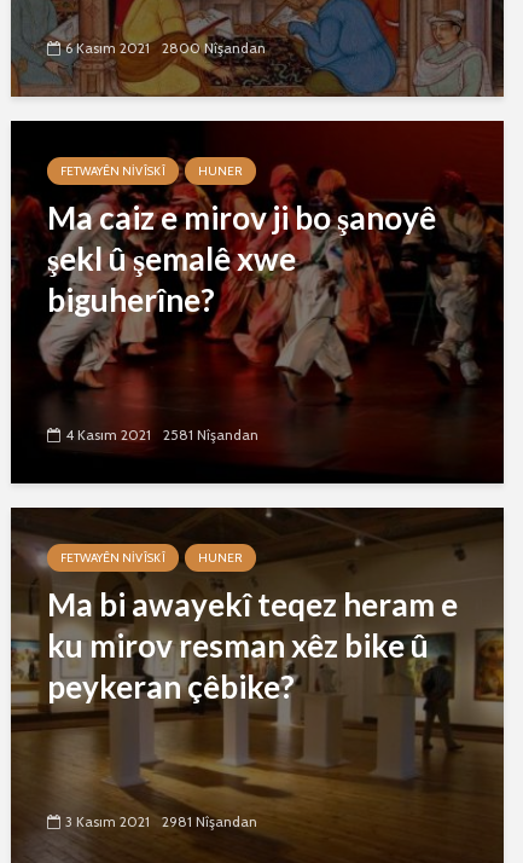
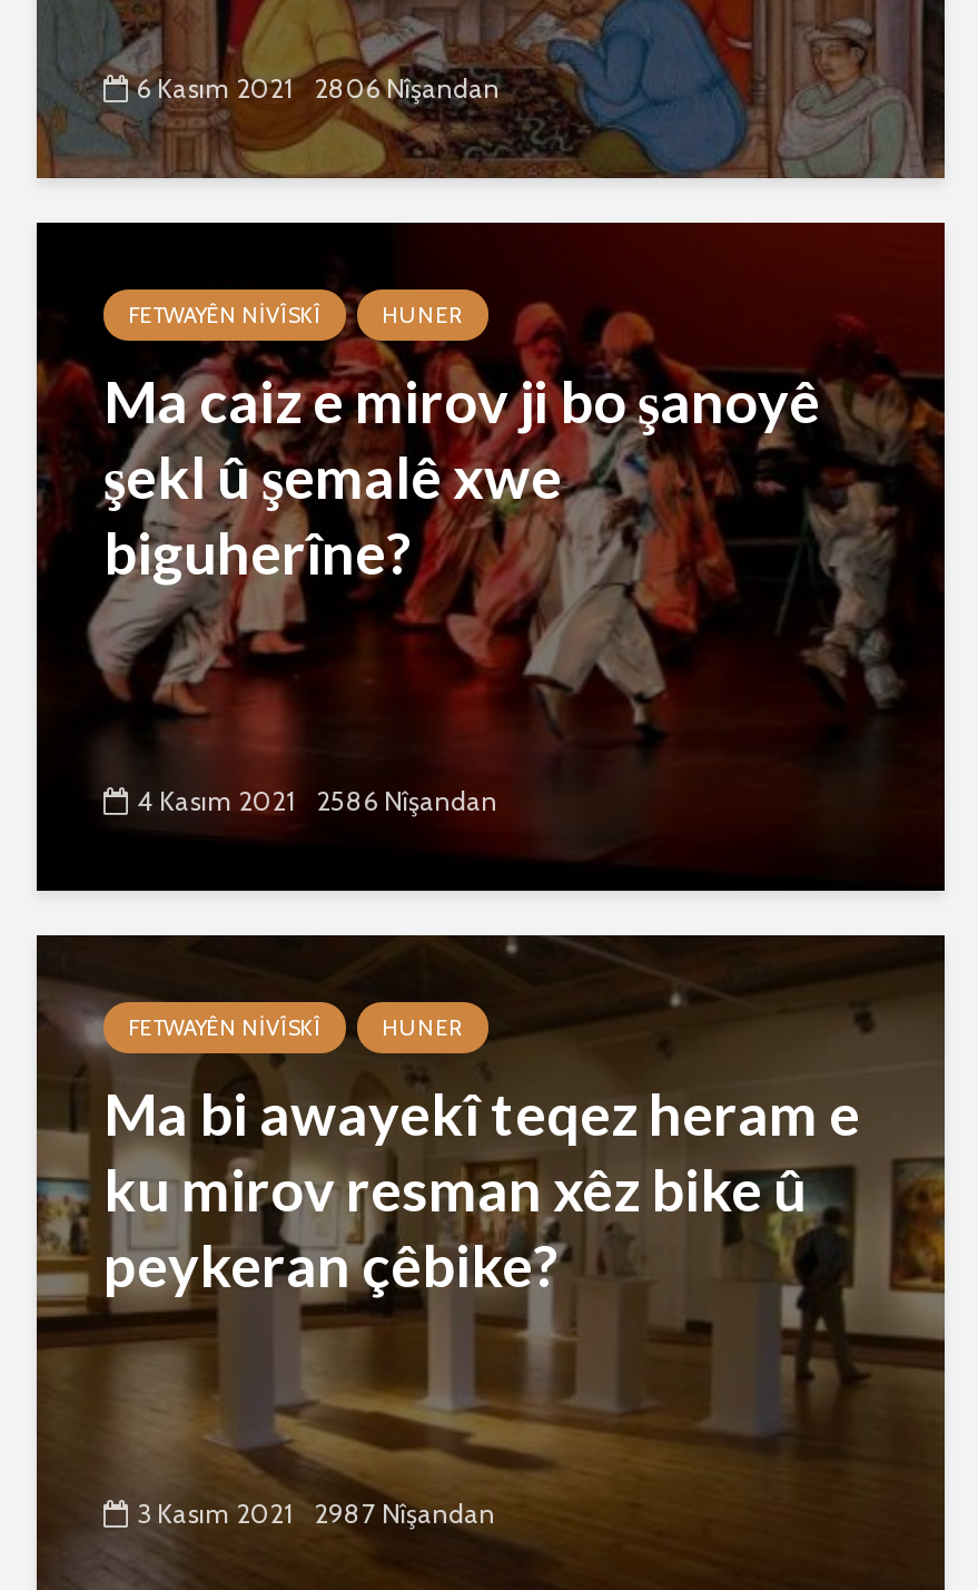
[65,39,266,57] 6 Kasım 2021 2800 Nîşandan -> [137,71,500,105] 6 Kasım 2021 2806 Nîşandan
[65,426,258,444] 4 Kasım 2021 2581 Nîşandan -> [137,784,497,817] 4 Kasım 2021 2586 Nîşandan
[65,812,257,830] 3 Kasım 2021 2981 Nîşandan -> [137,1497,495,1530] 3 Kasım 2021 2987 Nîşandan

